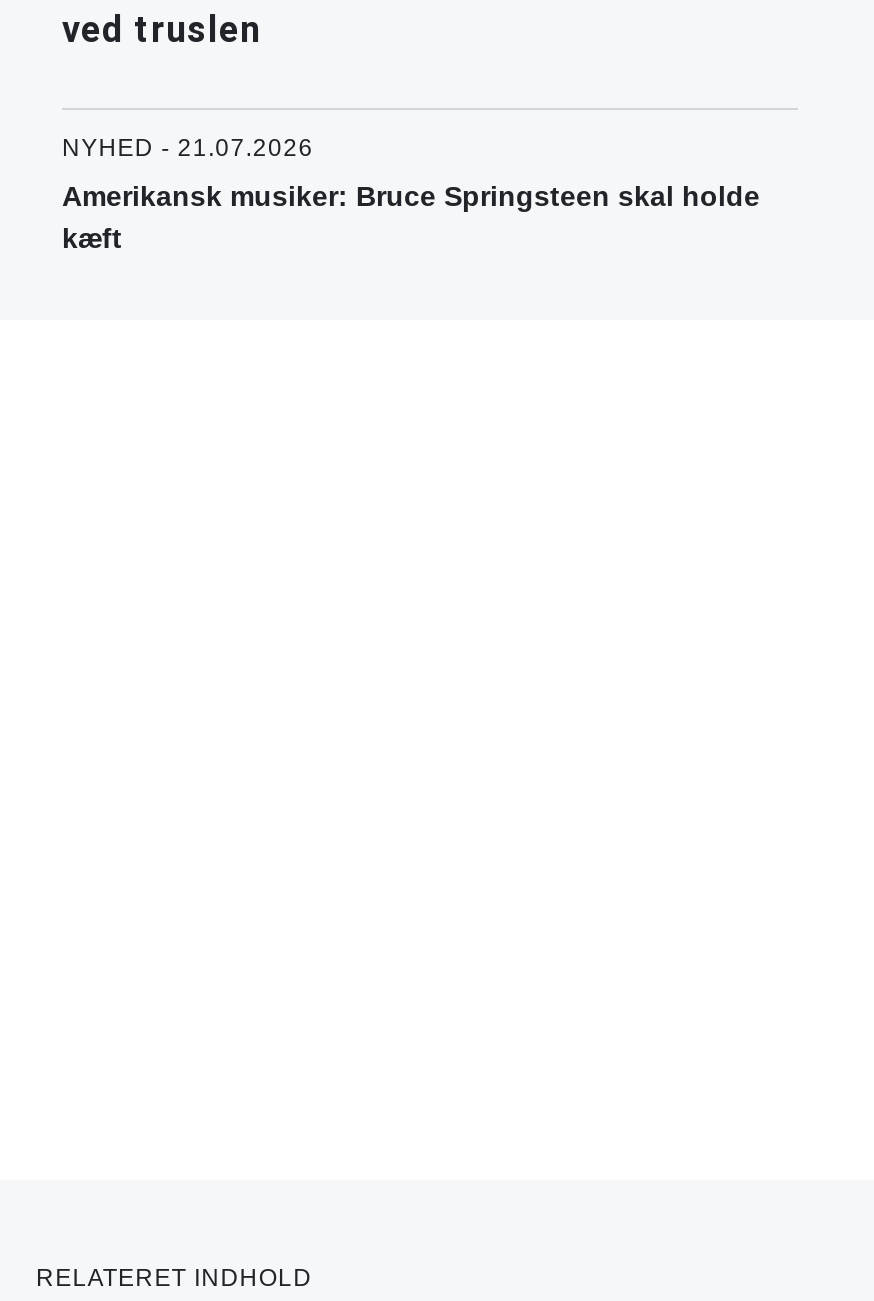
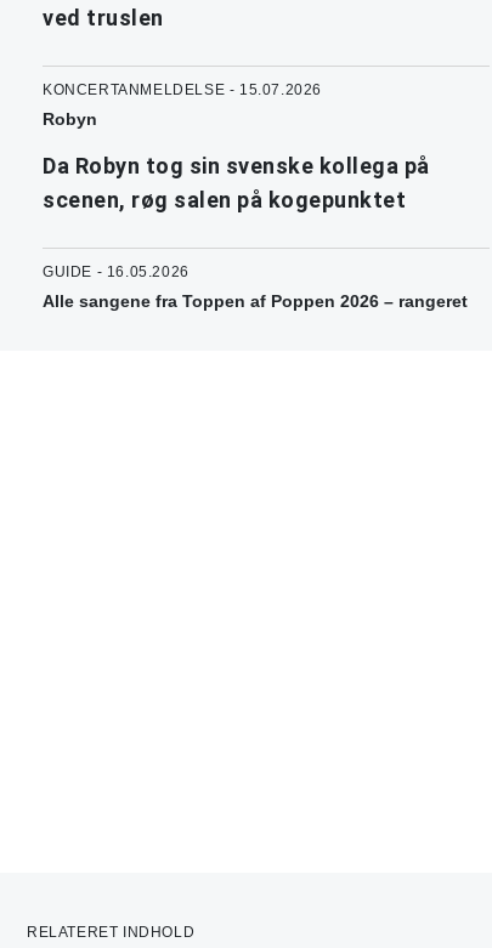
[62,134,760,254] NYHED - 21.07.2026 | Amerikansk musiker: Bruce Springsteen skal holde | kæft -> [43,81,468,311] KONCERTANMELDELSE - 15.07.2026 | Robyn | Da Robyn tog sin svenske kollega på | scenen, røg salen på kogepunktet | GUIDE - 16.05.2026 | Alle sangene fra Toppen af Poppen 2026 – rangeret

